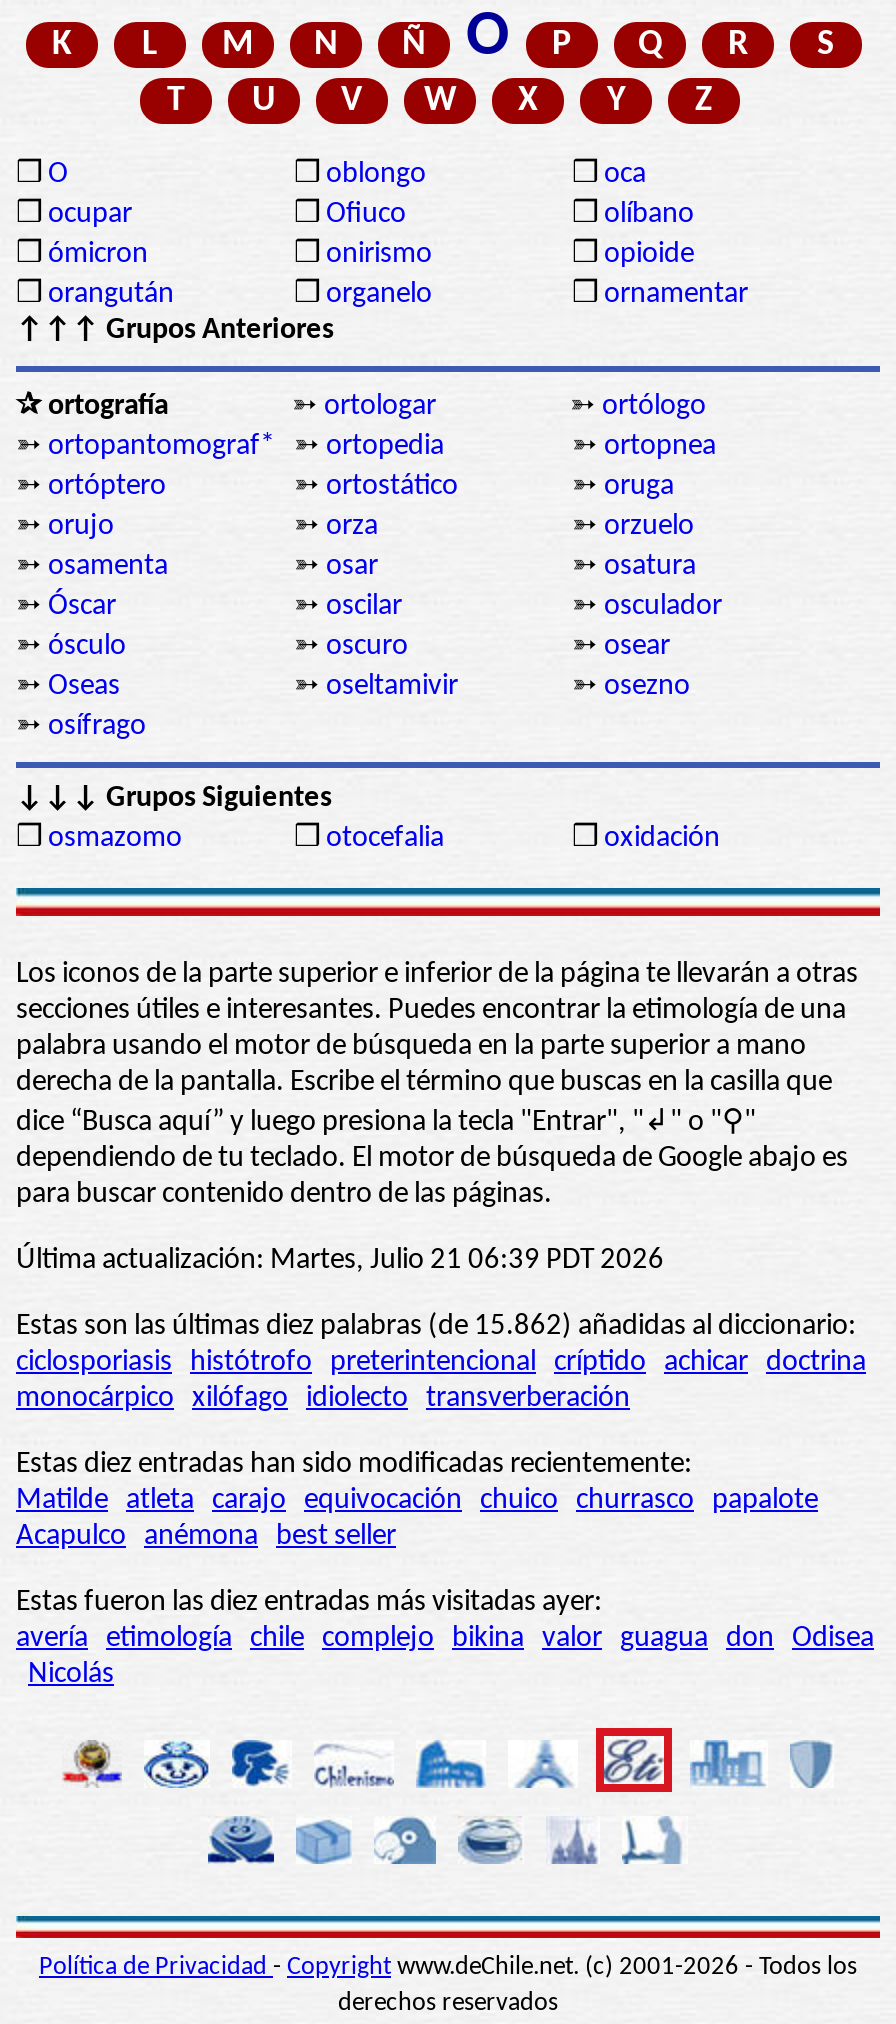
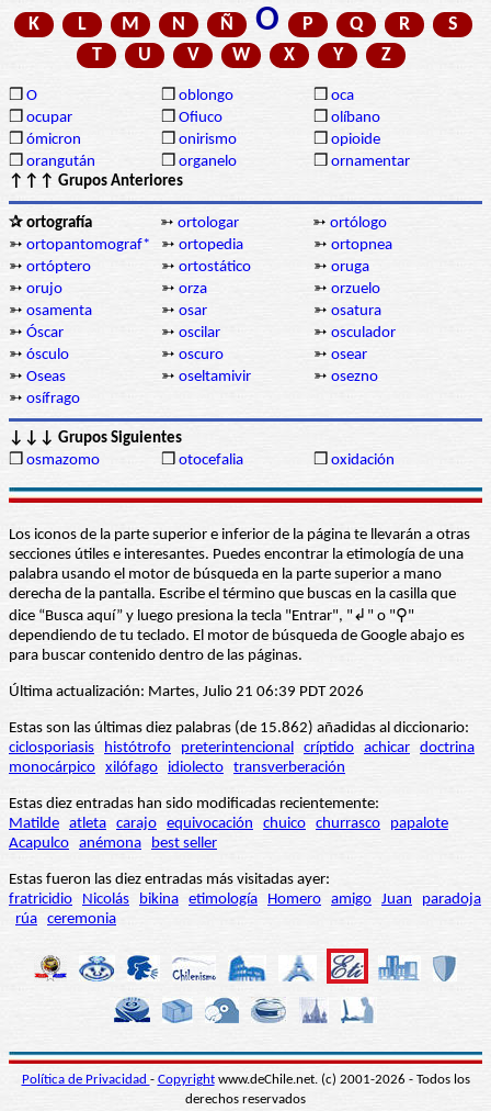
[16,1624,874,1690] avería etimología chile complejo bikina valor guagua don Odisea | Nicolás -> [9,892,481,928] fratricidio Nicolás bikina etimología Homero amigo Juan paradoja | rúa ceremonia

